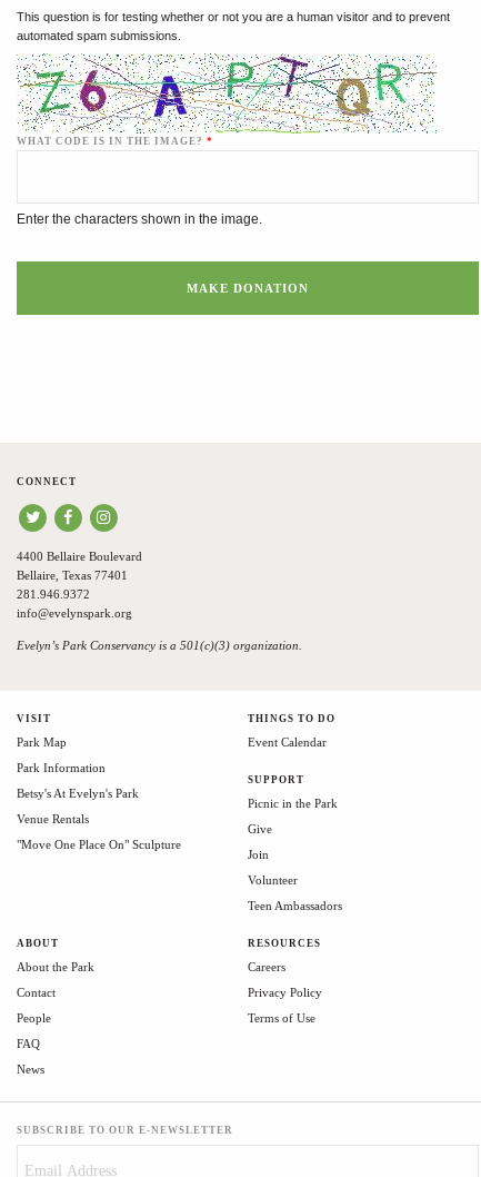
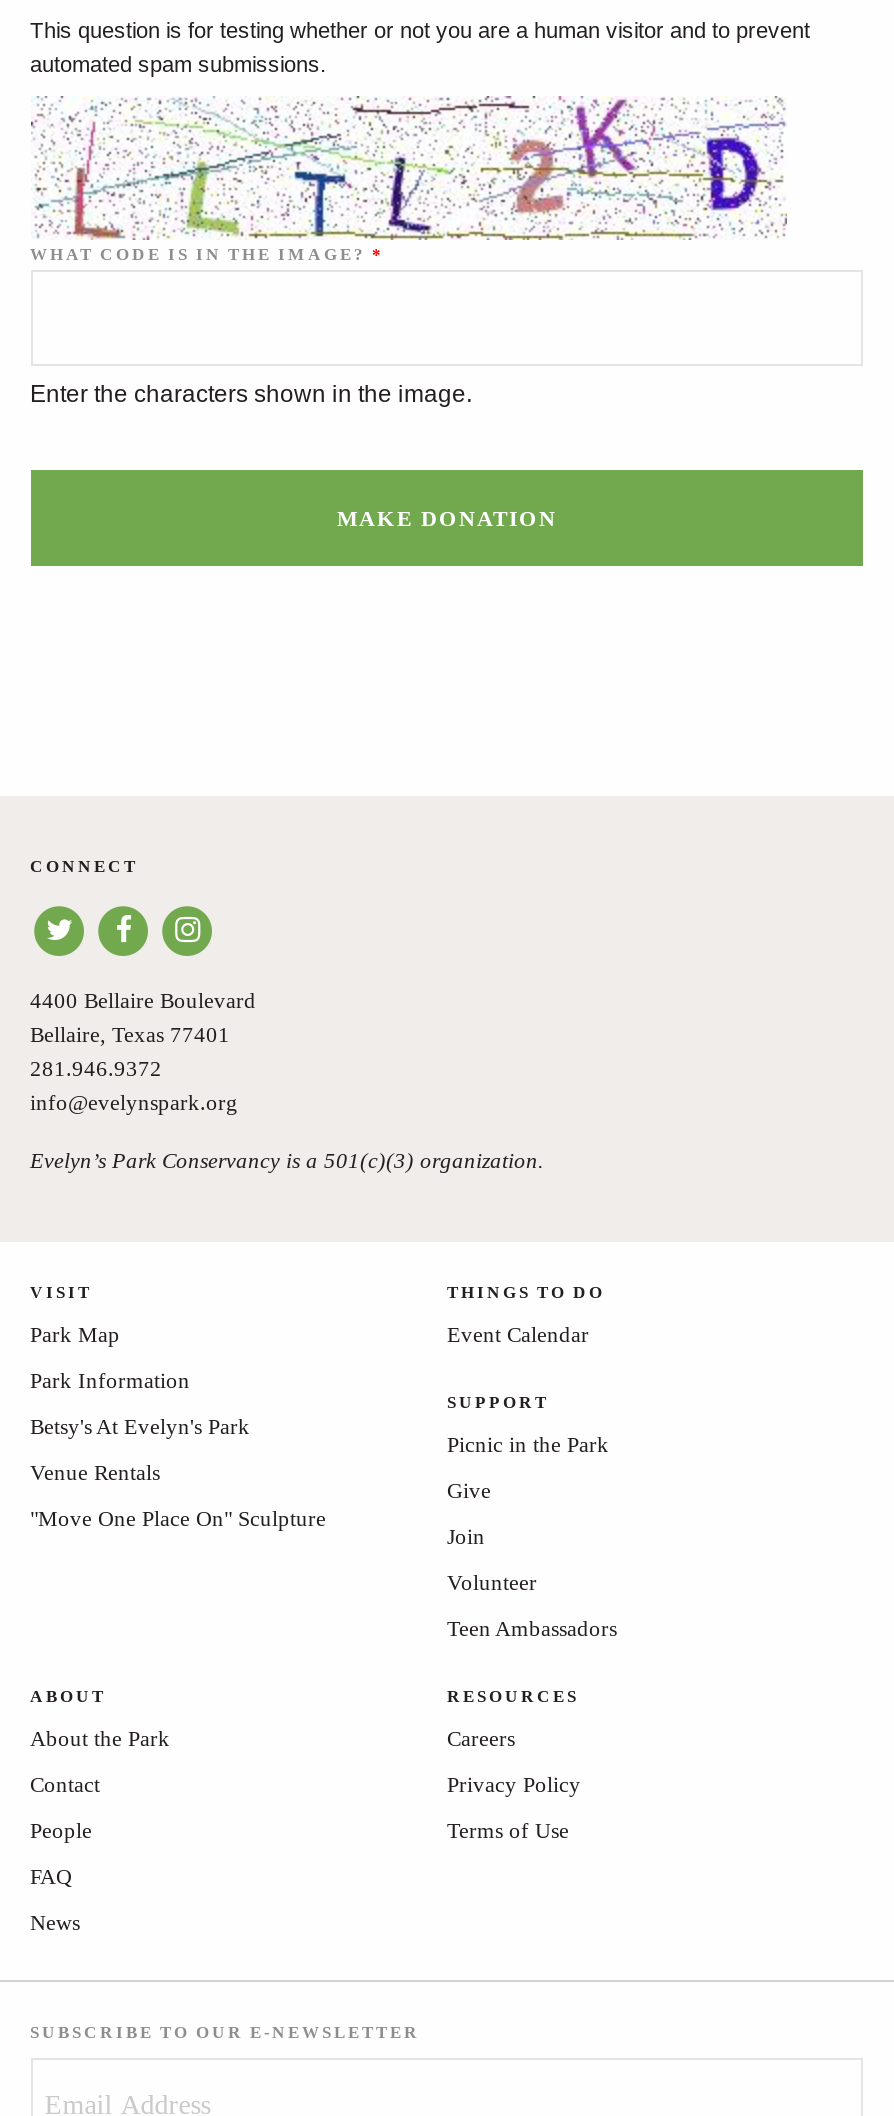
[17,53,437,133] [image] -> [31,96,789,242] [image]

